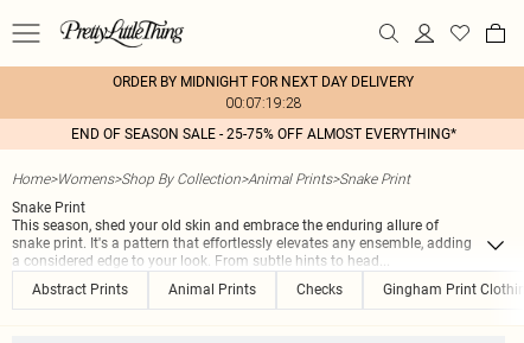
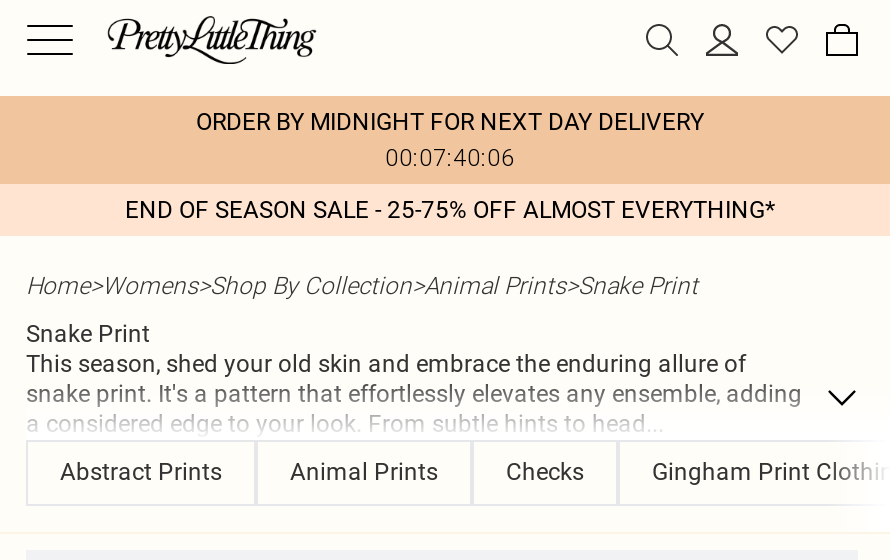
[225,94,302,112] 00:07:19:28 -> [385,142,515,172] 00:07:40:06

